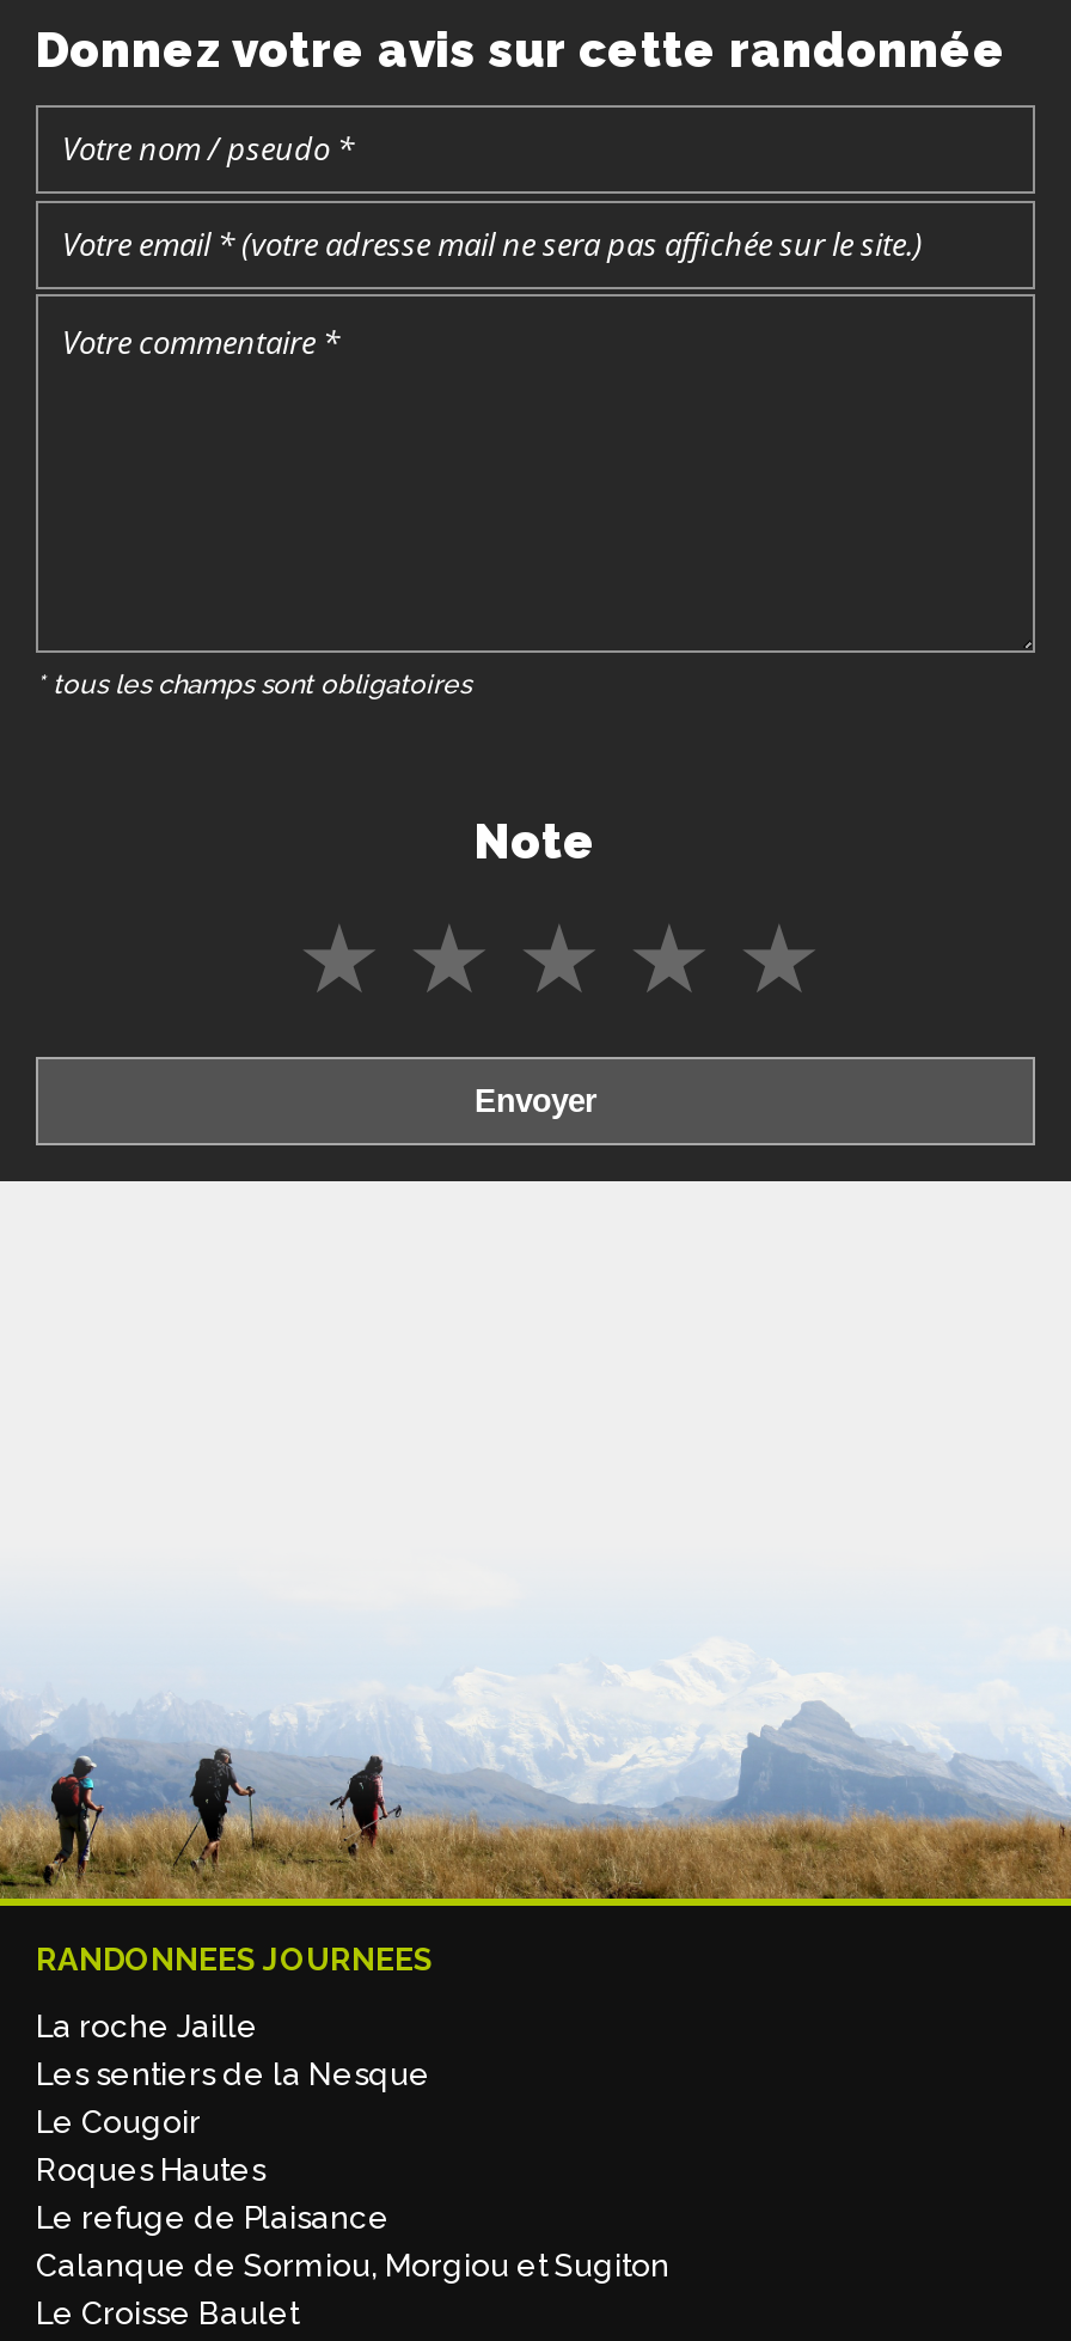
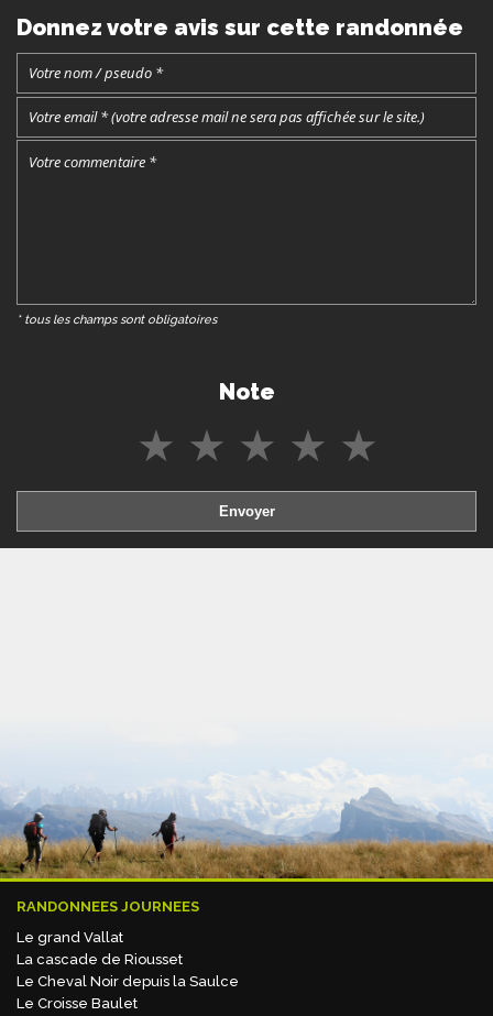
[36,2008,669,2283] La roche Jaille | Les sentiers de la Nesque | Le Cougoir | Roques Hautes | Le refuge de Plaisance | Calanque de Sormiou, Morgiou et Sugiton -> [17,929,239,989] Le grand Vallat | La cascade de Riousset | Le Cheval Noir depuis la Saulce

